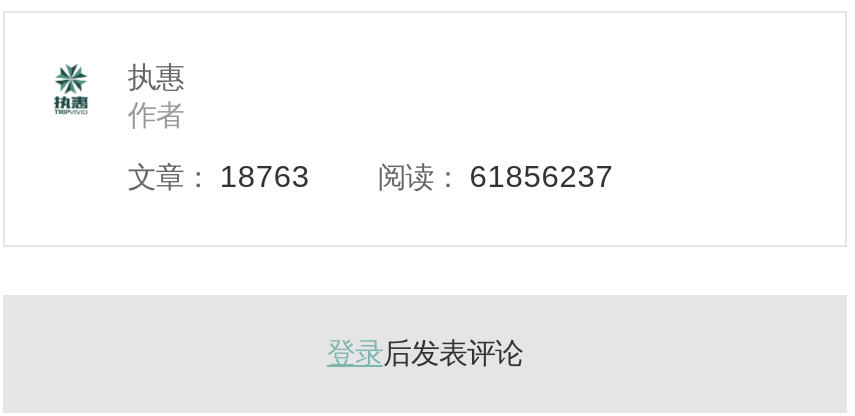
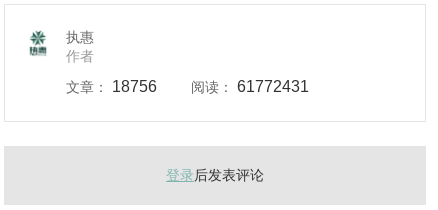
[128,160,310,194] 文章： 18763 -> [66,78,157,95] 文章： 18756
[377,160,613,194] 阅读： 61856237 -> [191,78,309,95] 阅读： 61772431

